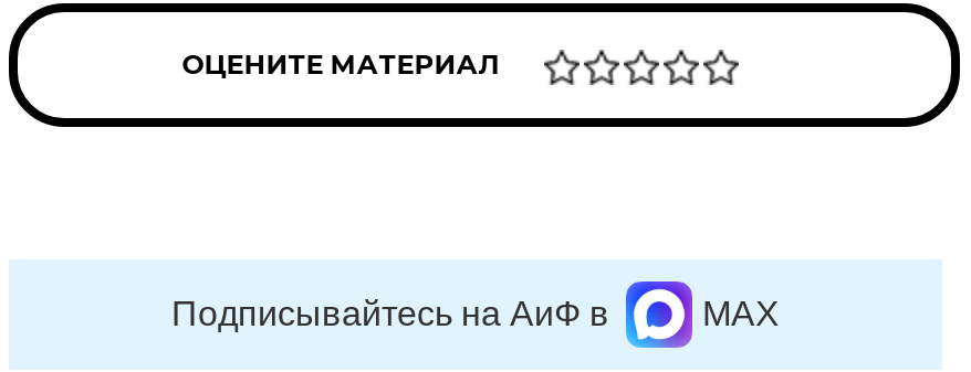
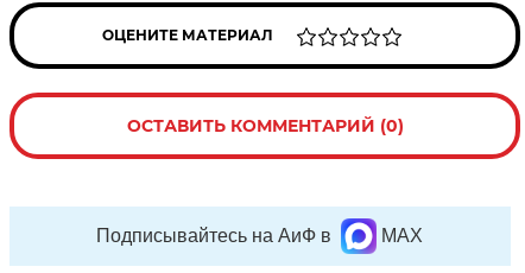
none -> [127,115,403,137] ОСТАВИТЬ КОММЕНТАРИЙ (0)

